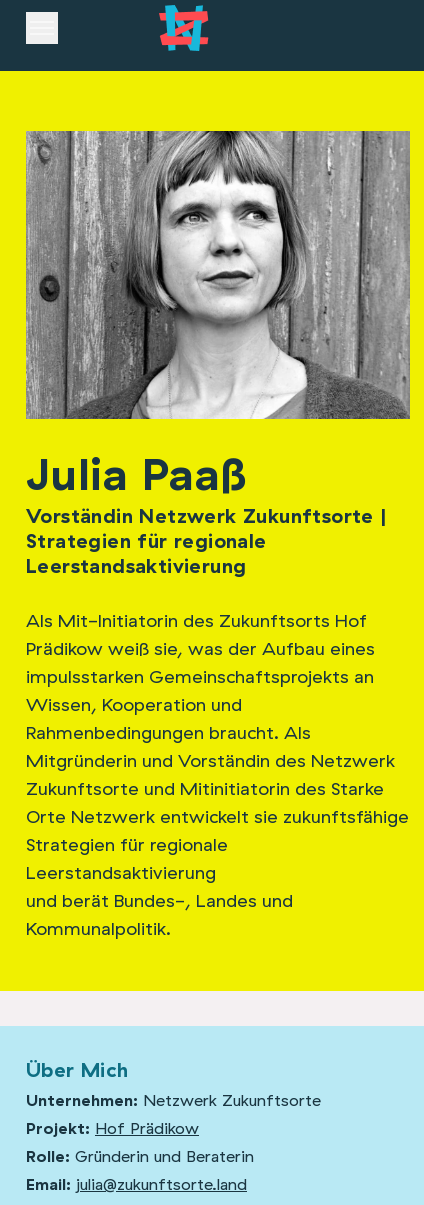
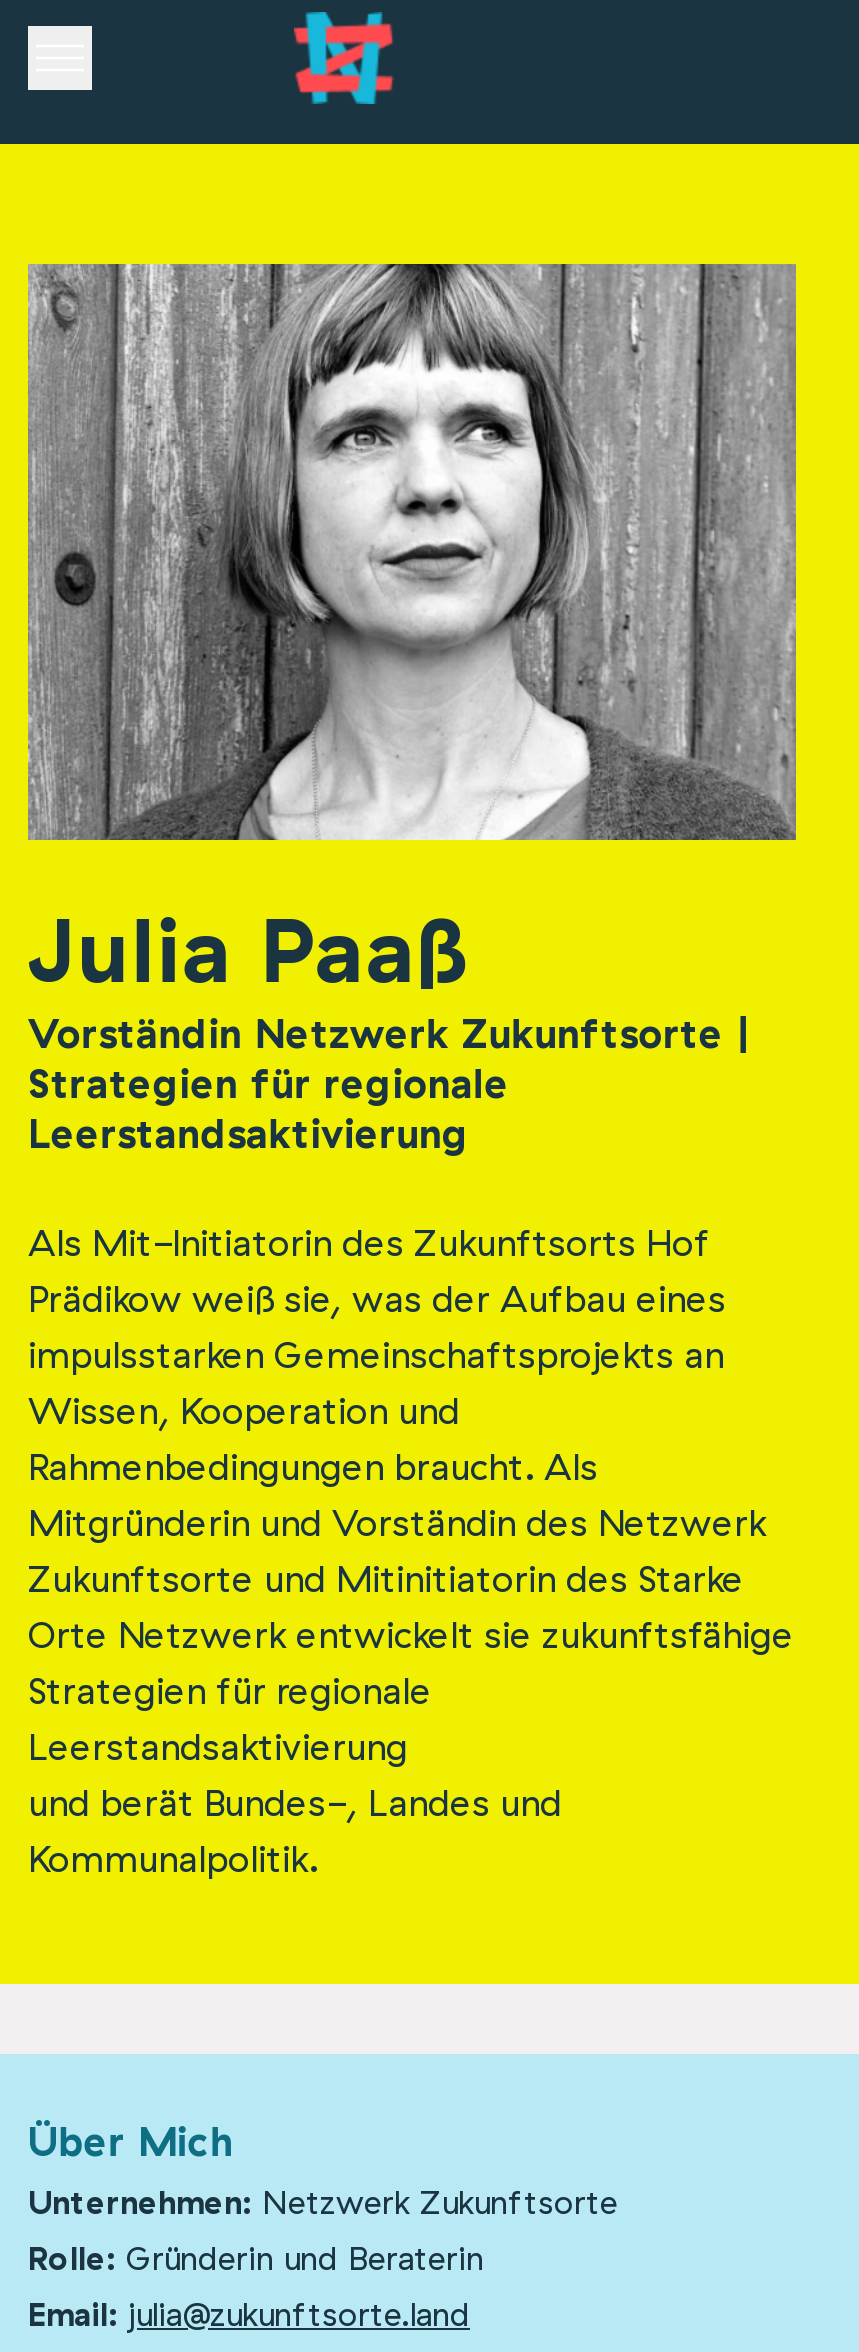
[26,1118,199,1138] Projekt: Hof Prädikow -> none

